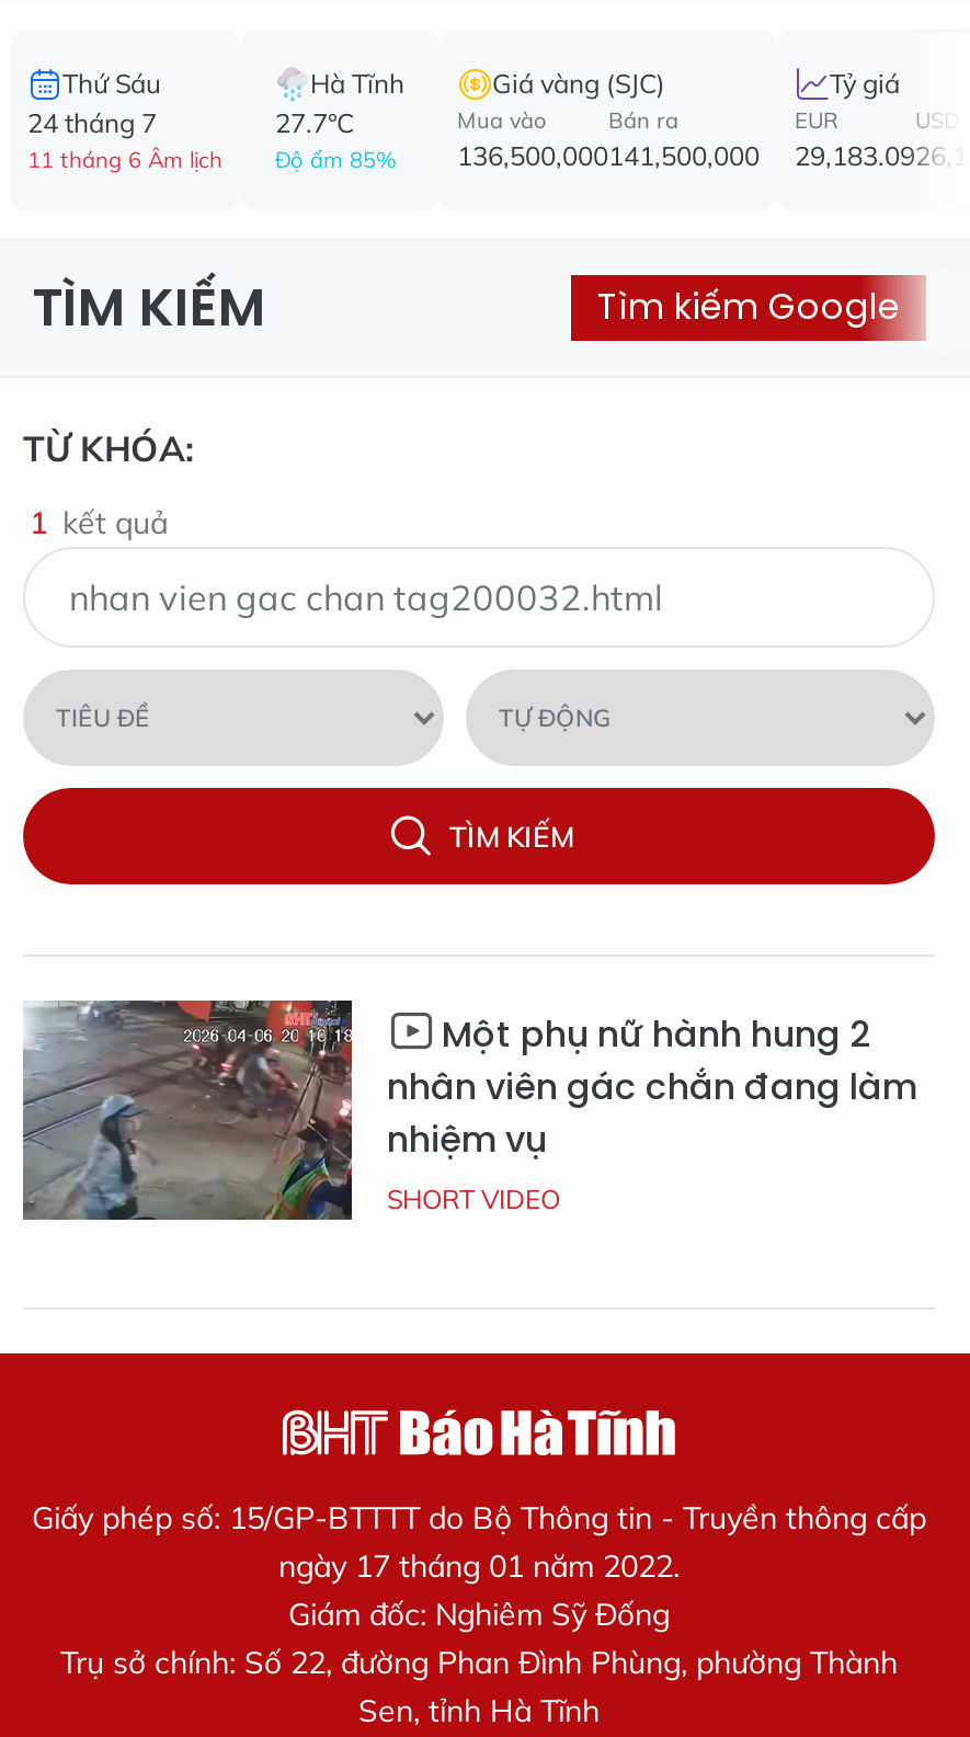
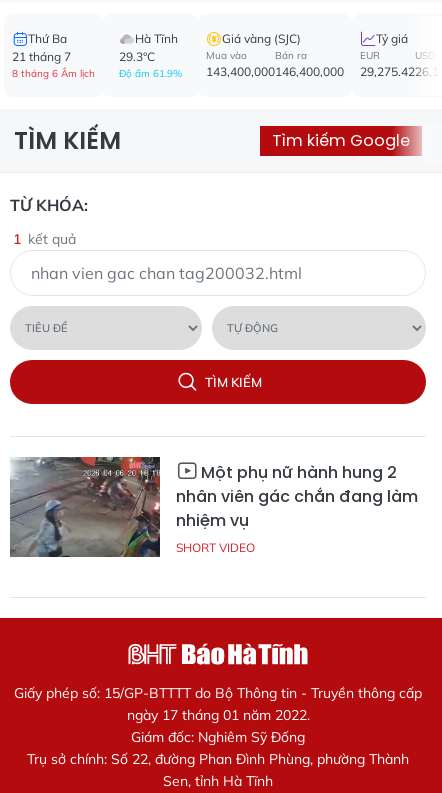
[27,67,222,174] Thứ Sáu | 24 tháng 7 | 11 tháng 6 Âm lịch -> [12,31,95,80] Thứ Ba | 21 tháng 7 | 8 tháng 6 Âm lịch
[275,106,396,174] 27.7°C | Độ ẩm 85% -> [119,49,182,80] 29.3°C | Độ ẩm 61.9%
[457,139,608,172] 136,500,000 -> [206,64,275,79] 143,400,000
[608,139,760,172] 141,500,000 -> [275,64,344,79] 146,400,000
[795,139,915,172] 29,183.09 -> [360,64,415,79] 29,275.42

